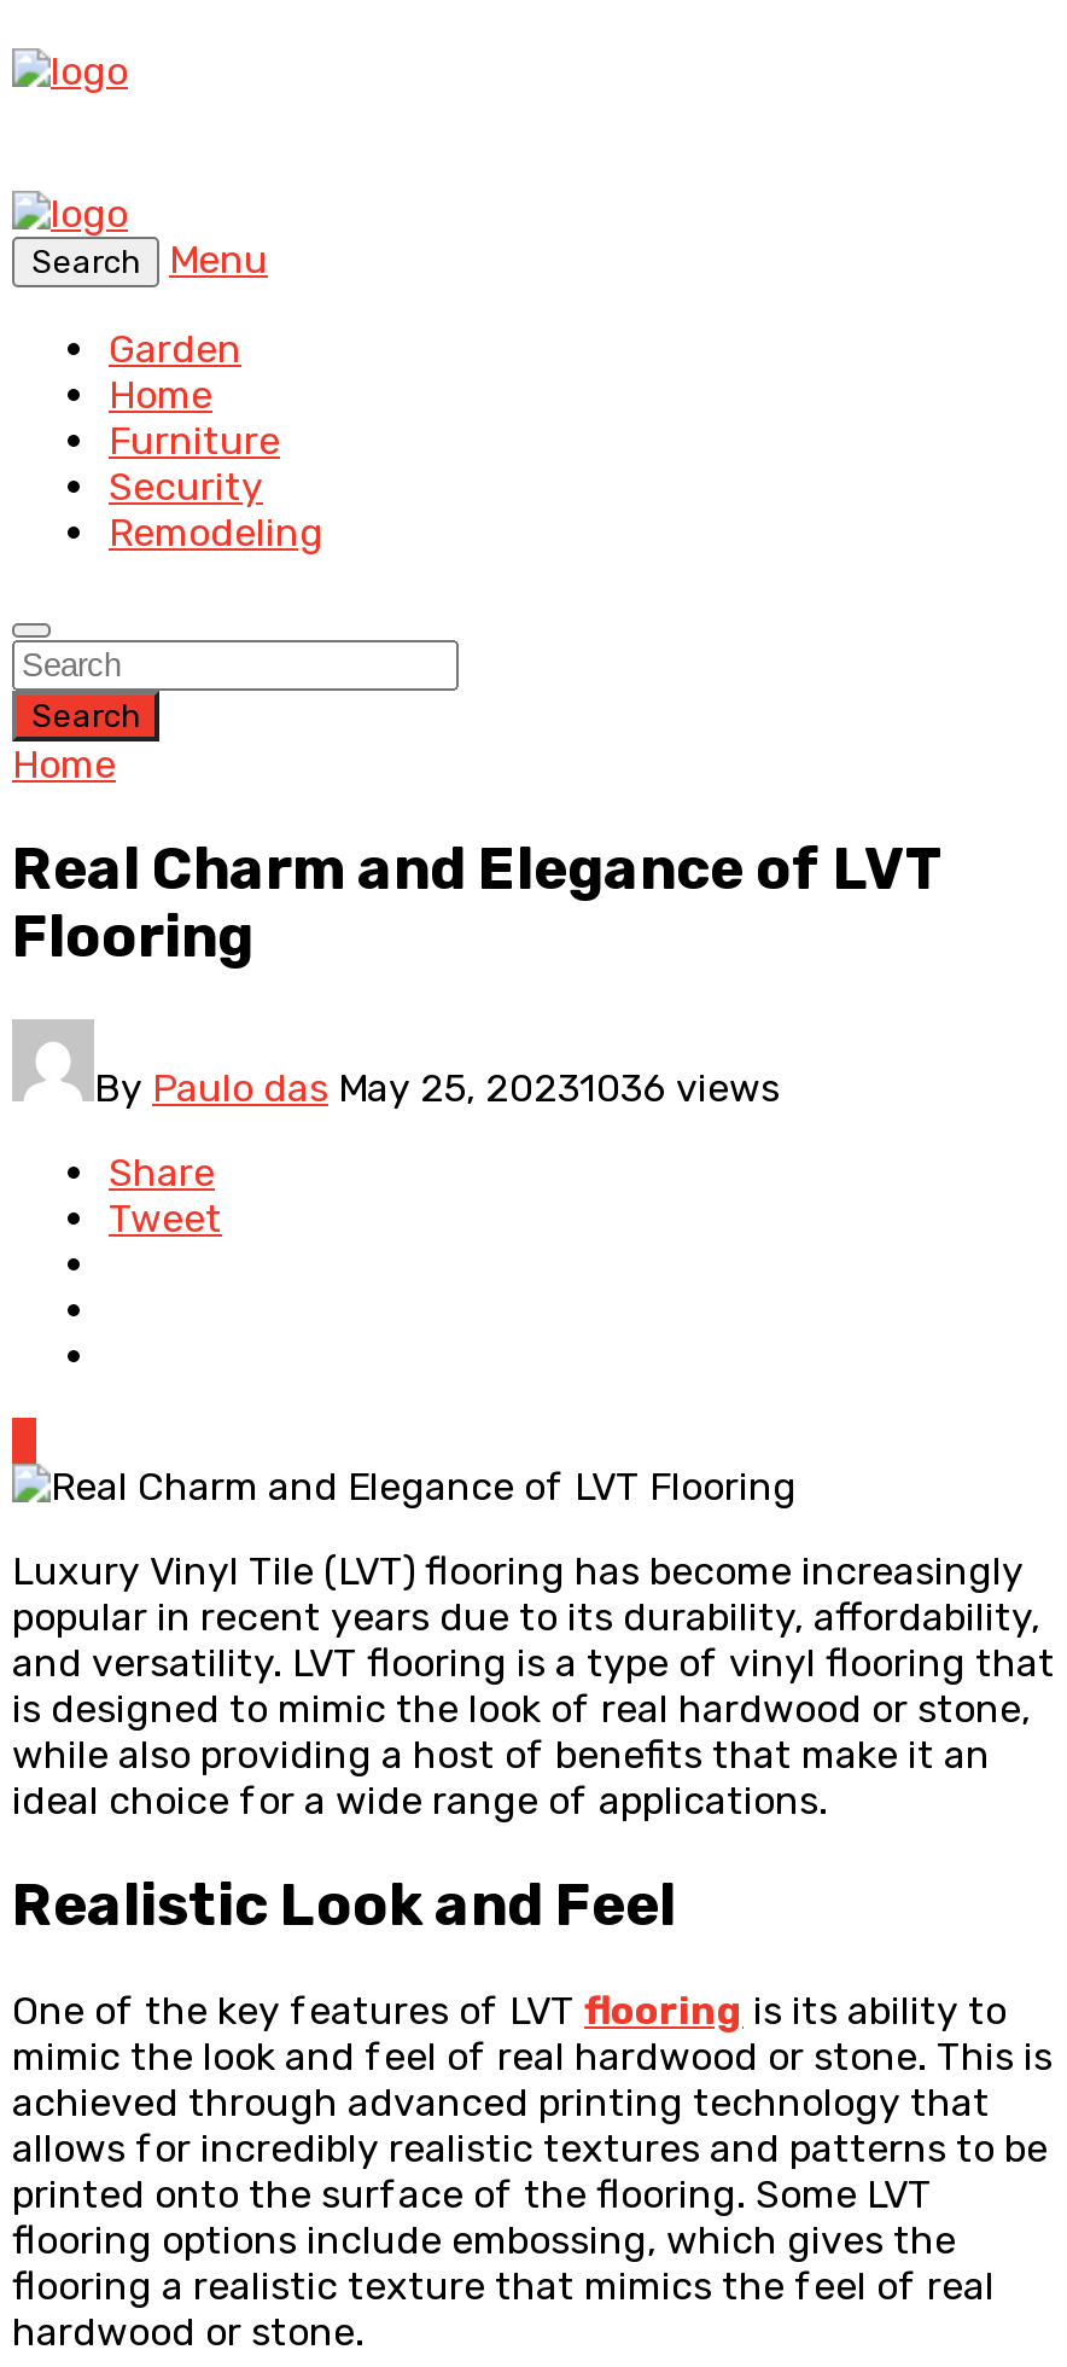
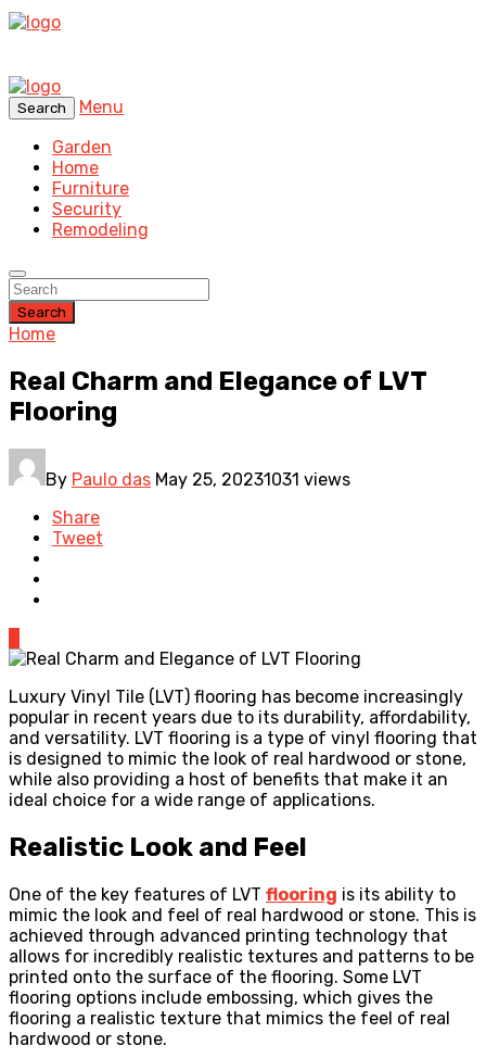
[94,1065,780,1111] By Paulo das May 25, 20231036 views -> [46,469,350,490] By Paulo das May 25, 20231031 views

